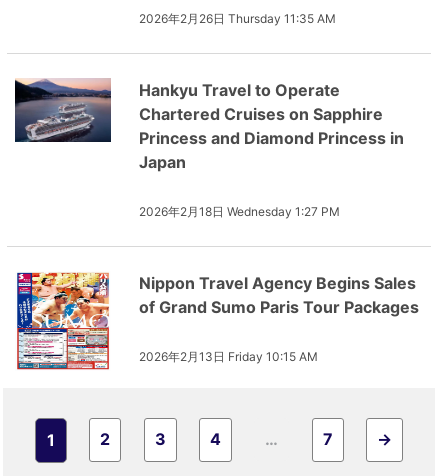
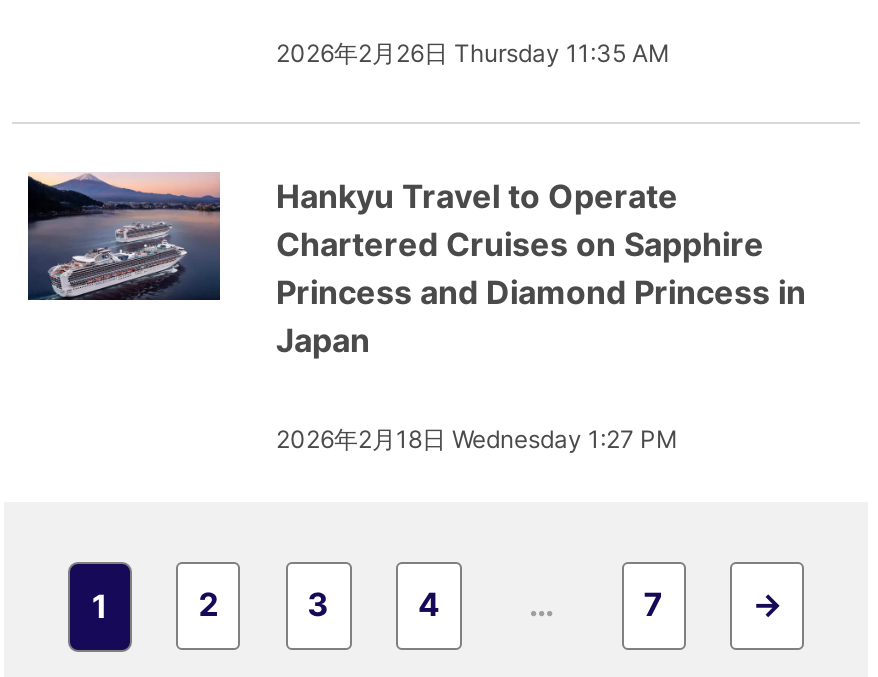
[16,272,419,370] [image] | Nippon Travel Agency Begins Sales | of Grand Sumo Paris Tour Packages | 2026年2月13日 Friday 10:15 AM -> none

